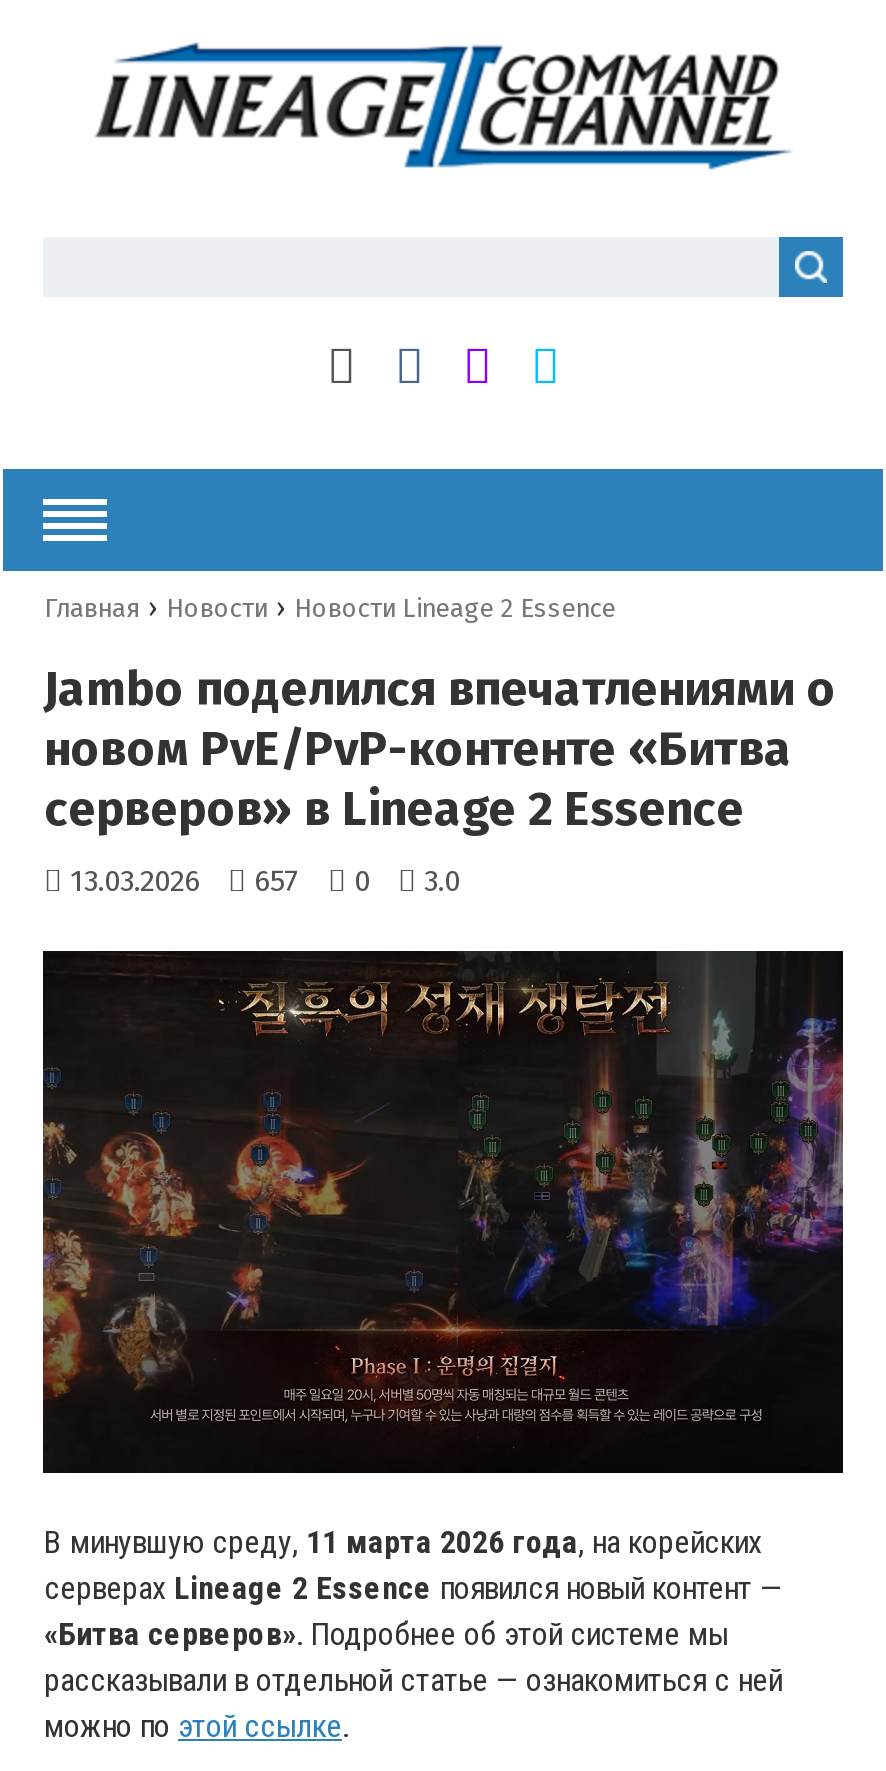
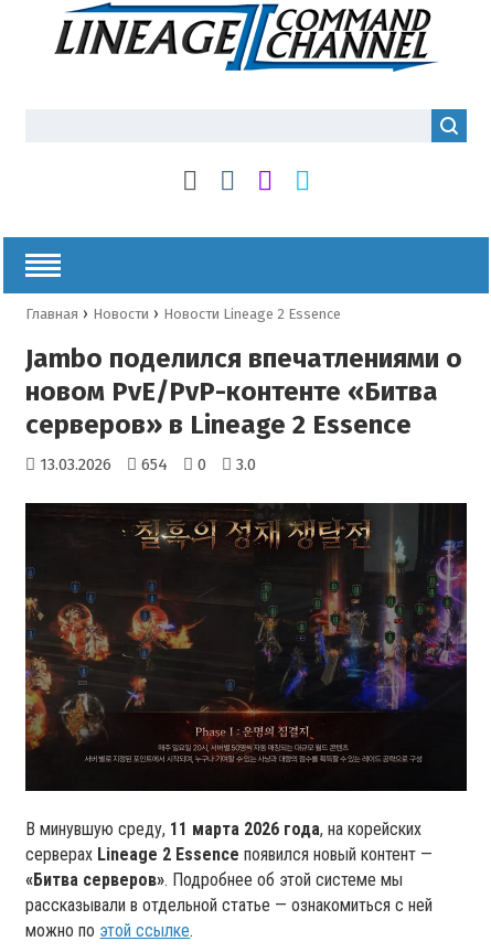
[70,864,460,900] 13.03.2026 657 0 3.0 -> [40,455,257,475] 13.03.2026 654 0 3.0

